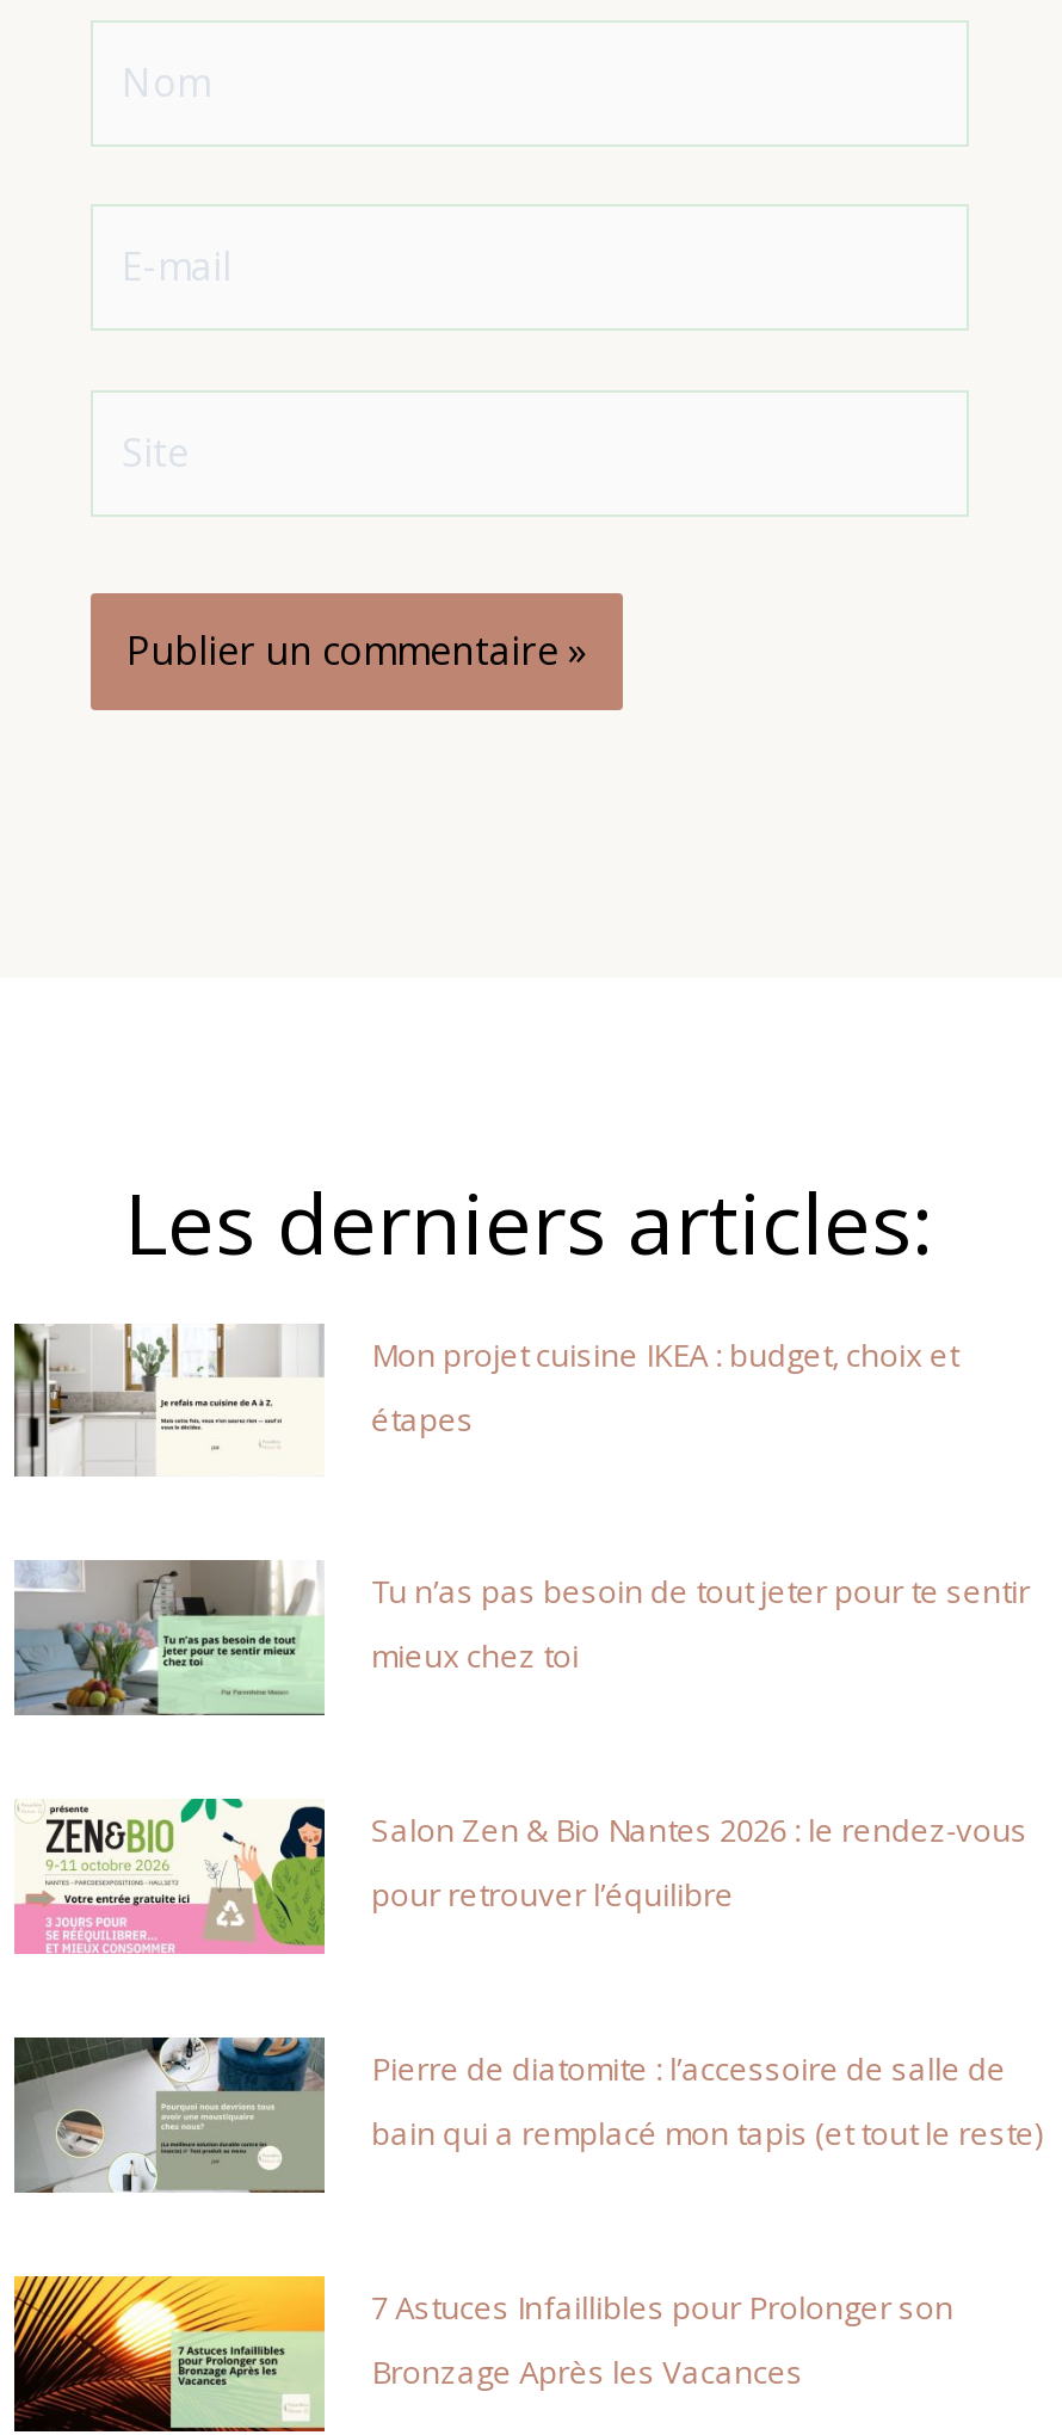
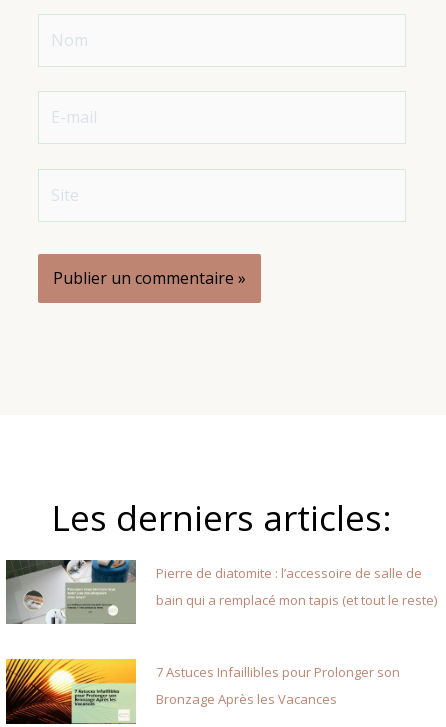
[12,1324,958,1474] [image] | Mon projet cuisine IKEA : budget, choix et | étapes -> none
[12,1560,1030,1718] [image] | Tu n’as pas besoin de tout jeter pour te sentir | mieux chez toi -> none
[12,1796,1028,1956] [image] | Salon Zen & Bio Nantes 2026 : le rendez-vous | pour retrouver l’équilibre -> none

